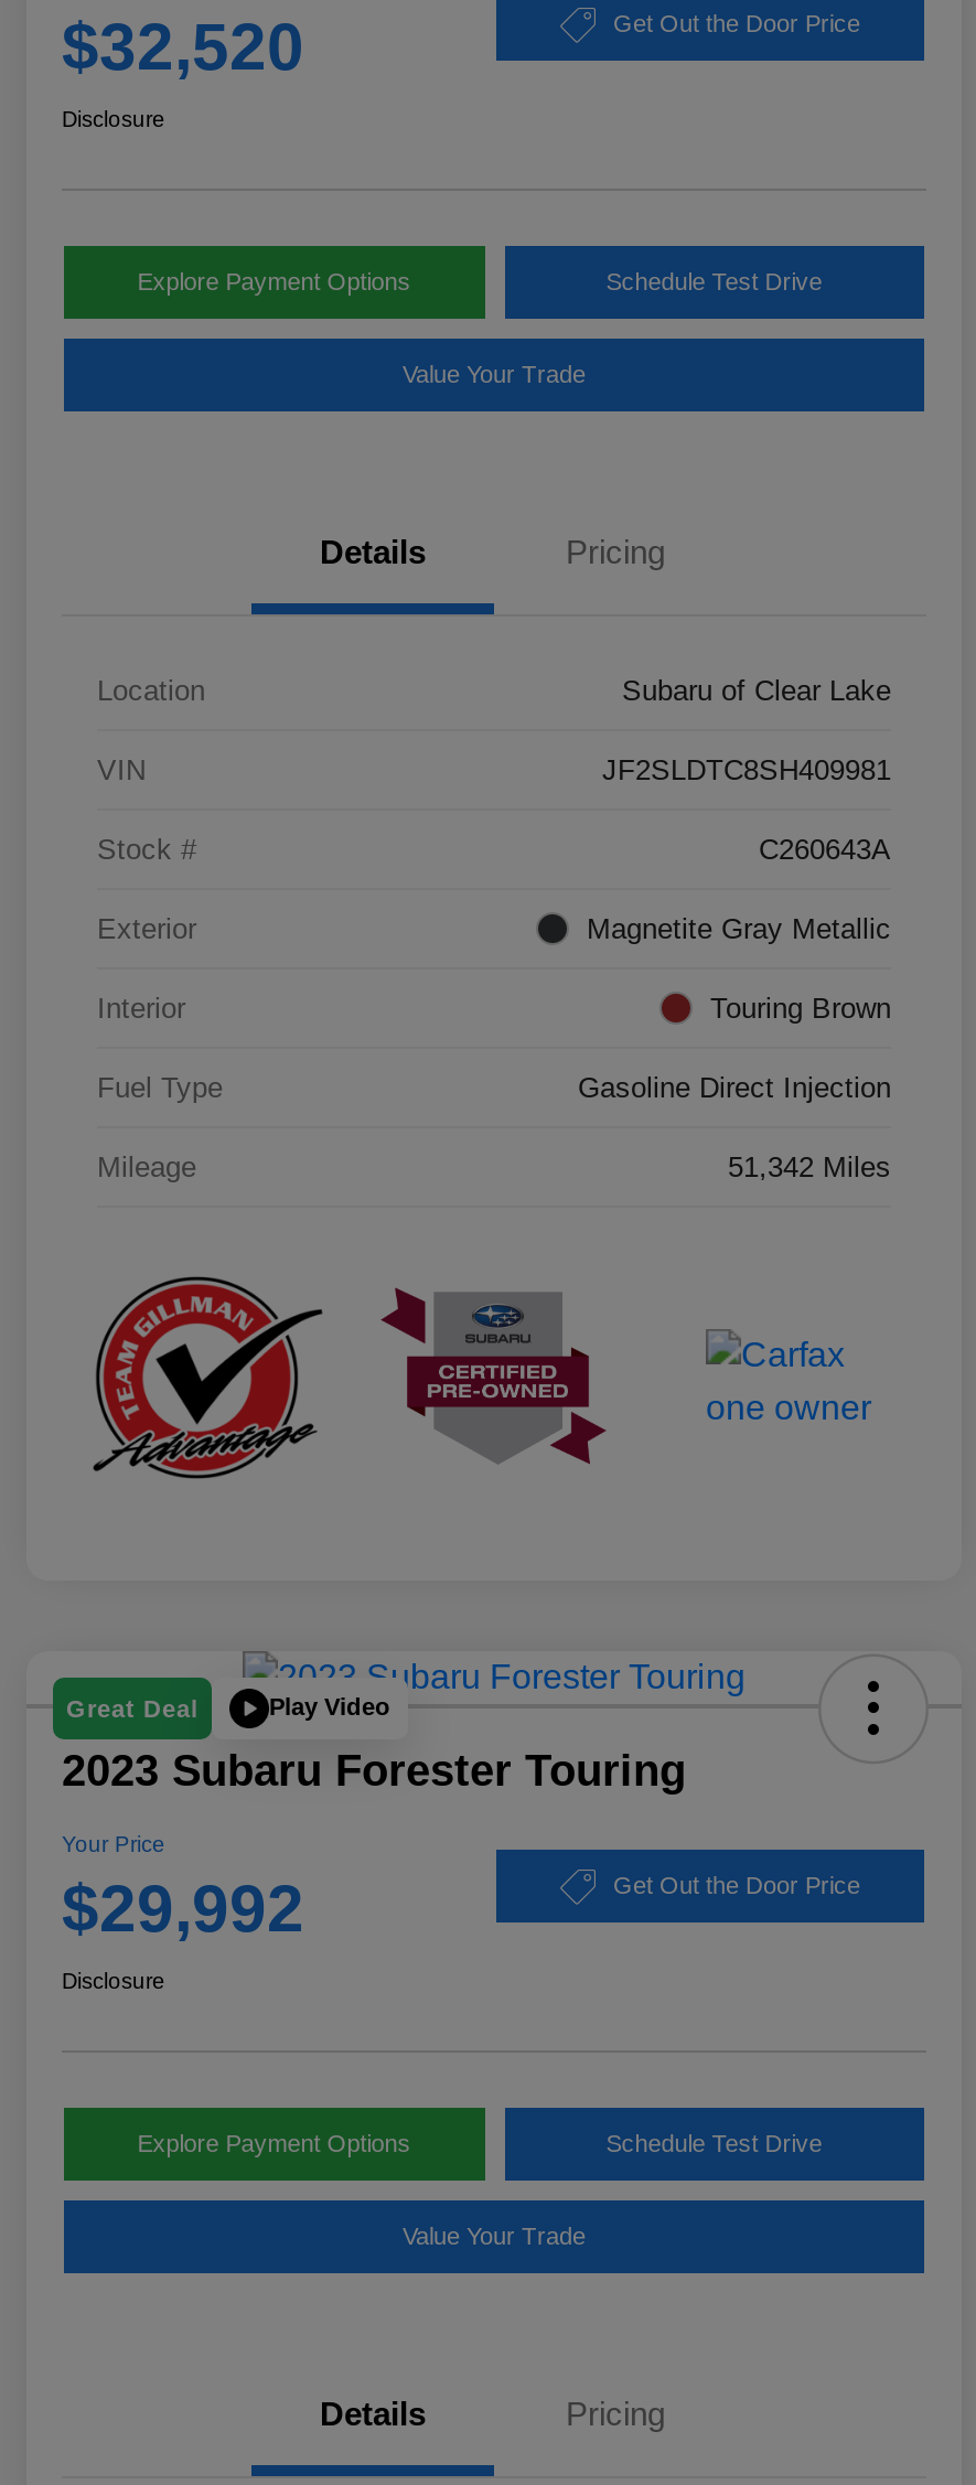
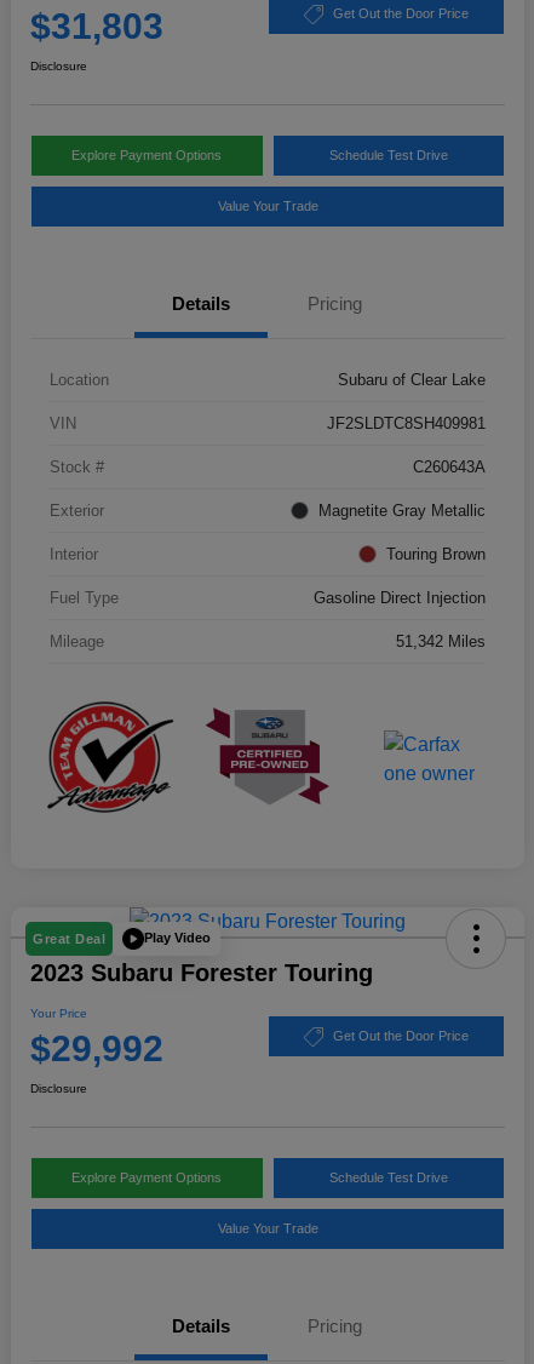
[62,10,304,83] $32,520 -> [30,6,163,46] $31,803

